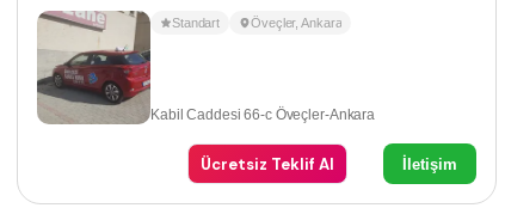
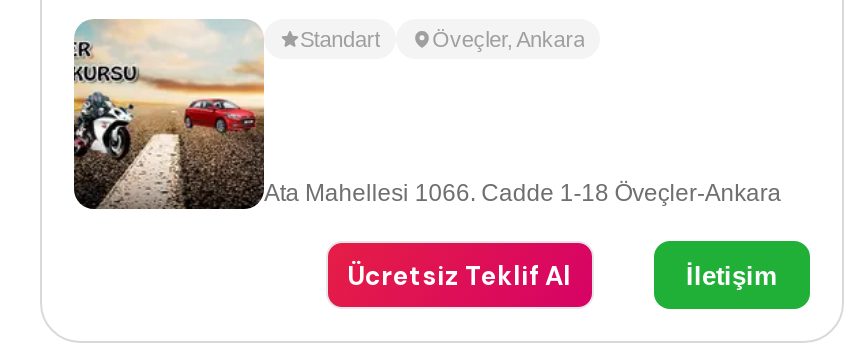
[37,11,375,123] [image] | Kabil Caddesi 66-c Öveçler-Ankara -> [72,21,781,209] [image] | Ata Mahellesi 1066. Cadde 1-18 Öveçler-Ankara

